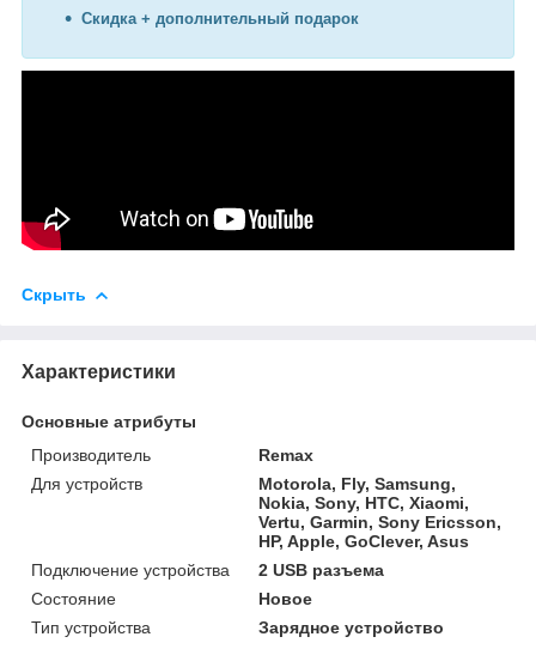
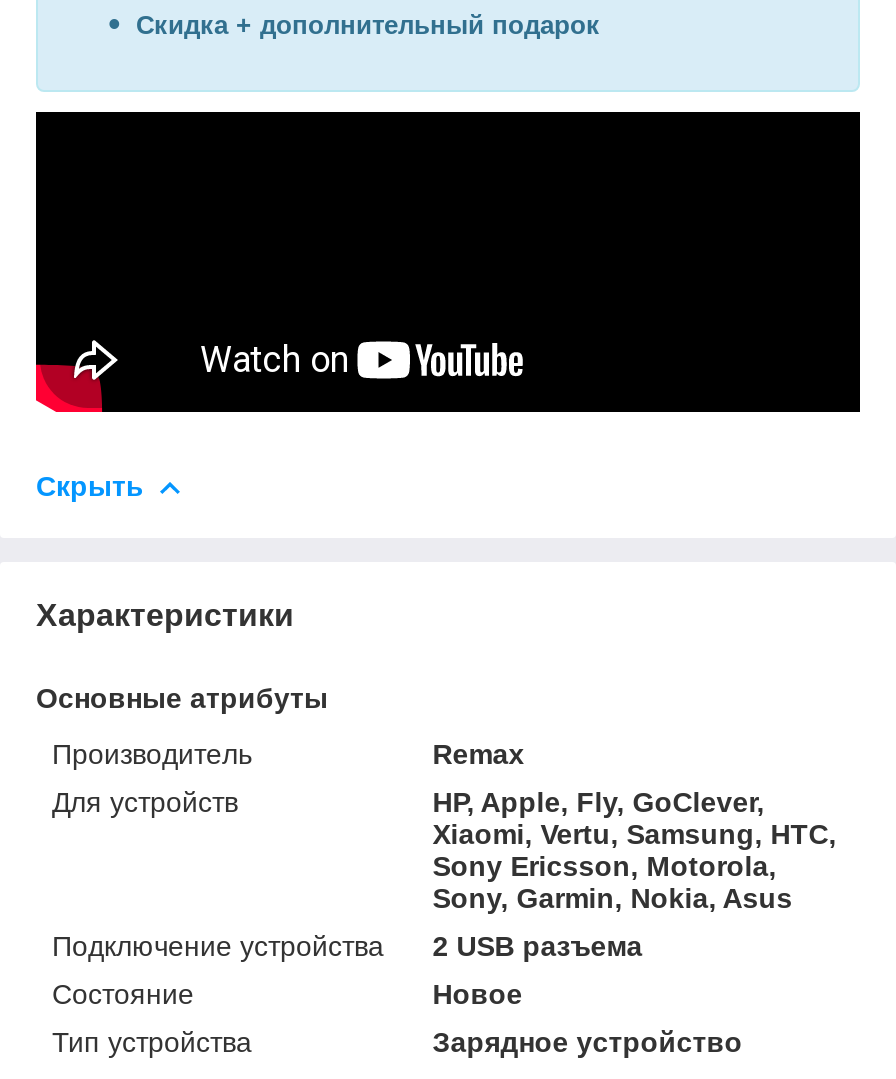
[259,474,502,550] Motorola, Fly, Samsung, | Nokia, Sony, HTC, Xiaomi, | Vertu, Garmin, Sony Ericsson, | HP, Apple, GoClever, Asus -> [432,785,836,913] HP, Apple, Fly, GoClever, | Xiaomi, Vertu, Samsung, HTC, | Sony Ericsson, Motorola, | Sony, Garmin, Nokia, Asus

